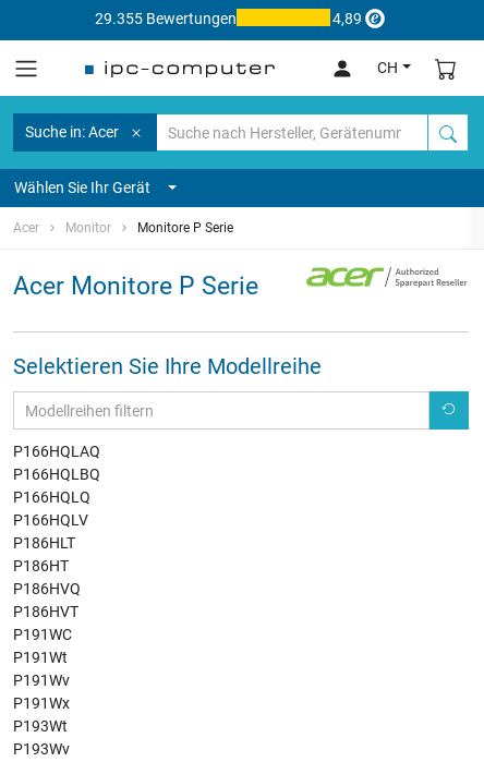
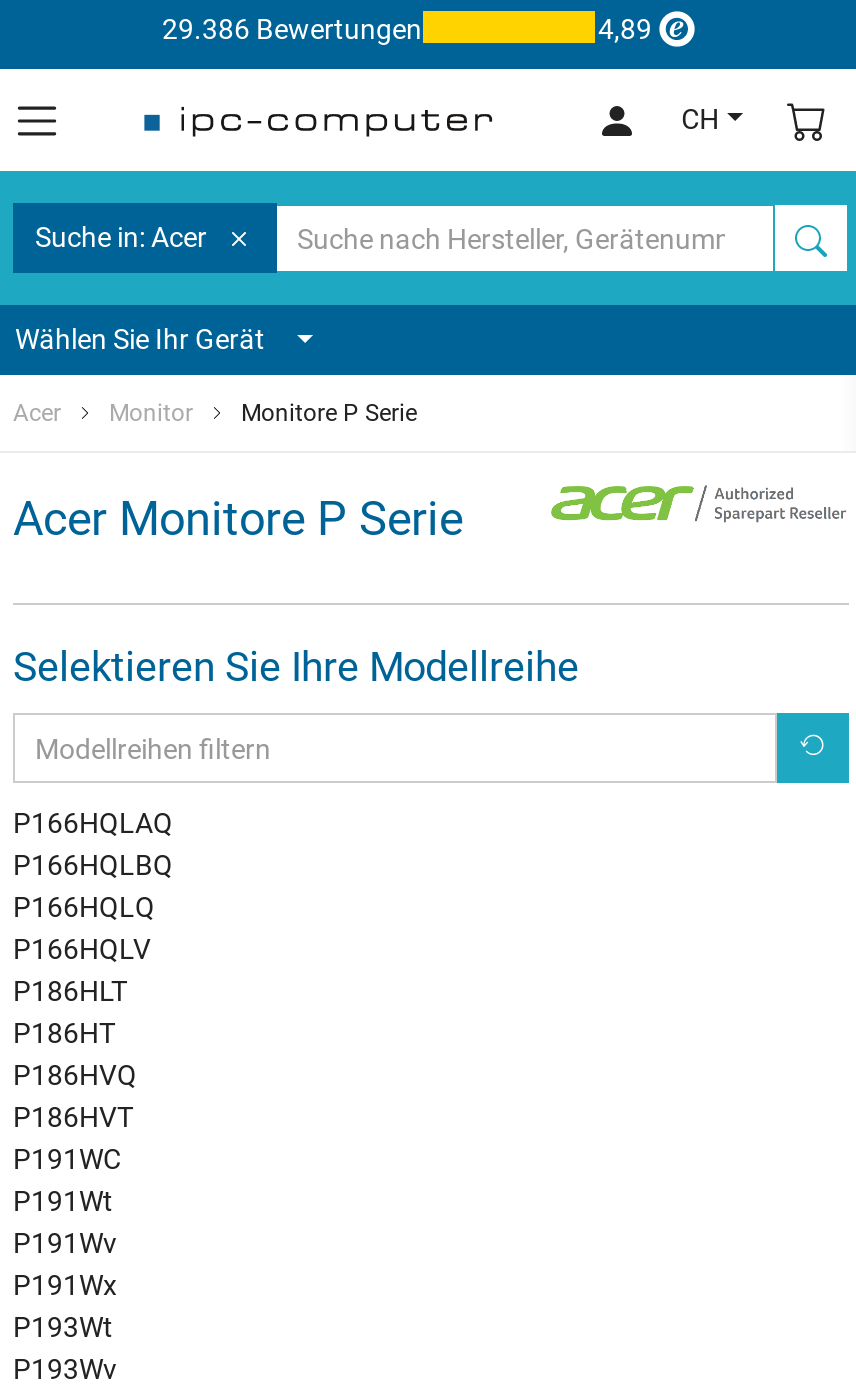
[94,9,236,27] 29.355 Bewertungen -> [162,12,422,44] 29.386 Bewertungen

